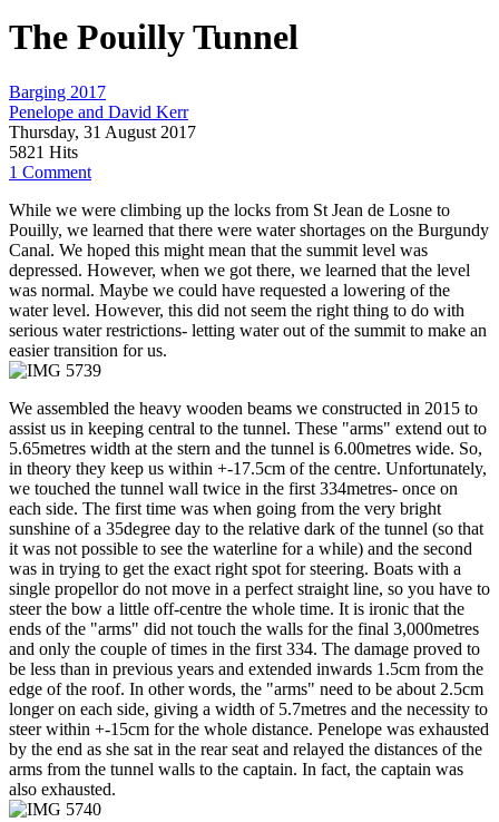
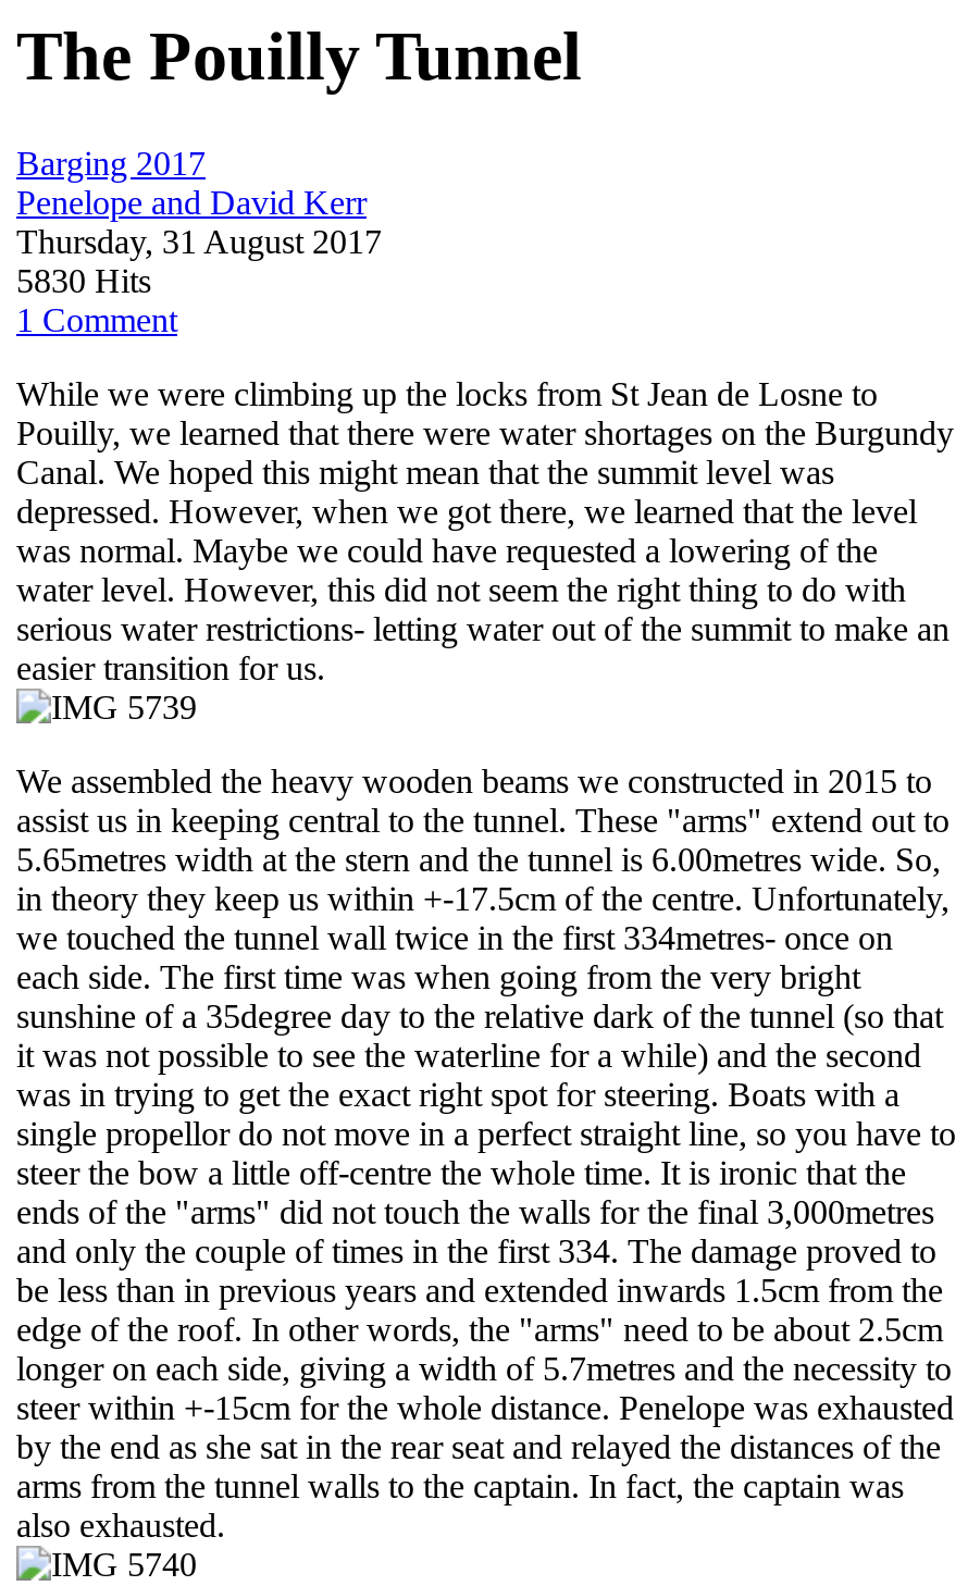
[9,142,78,161] 5821 Hits -> [16,262,151,298] 5830 Hits

